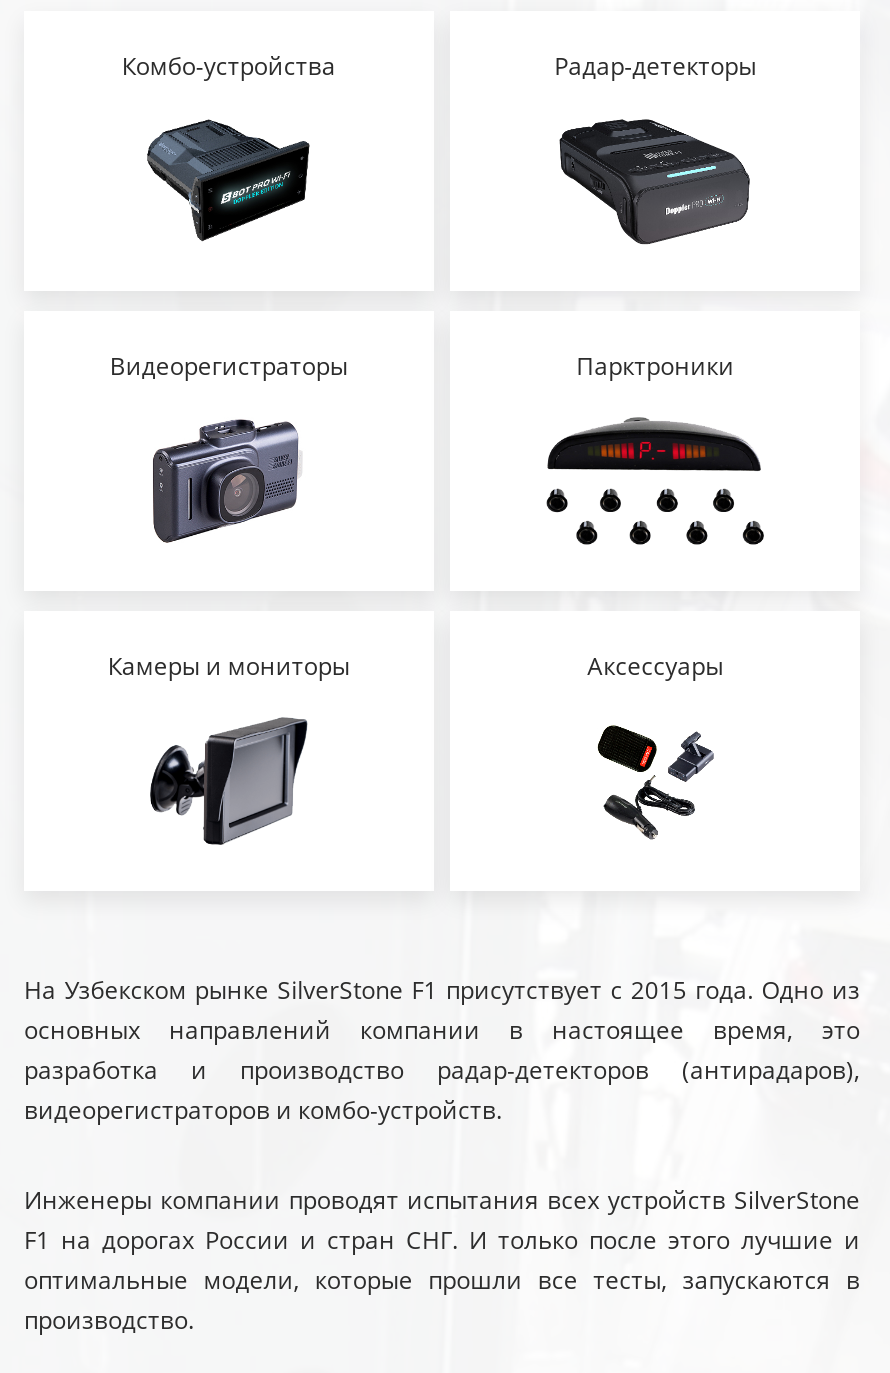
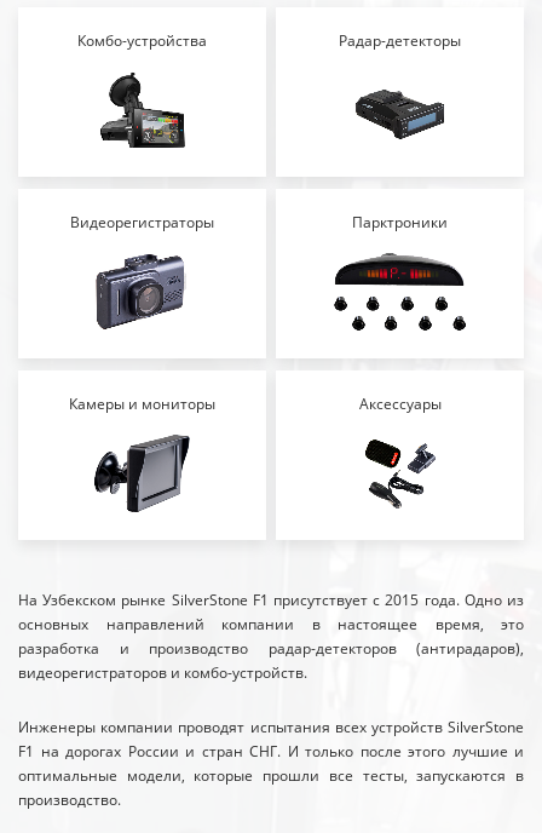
[146,121,312,243] [image] -> [93,75,191,149] [image]
[558,117,752,247] [image] -> [342,73,457,149] [image]

